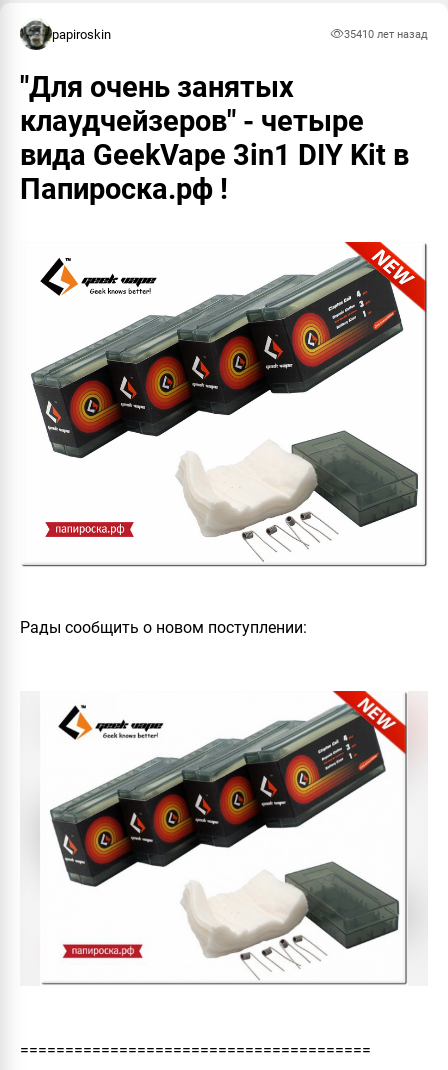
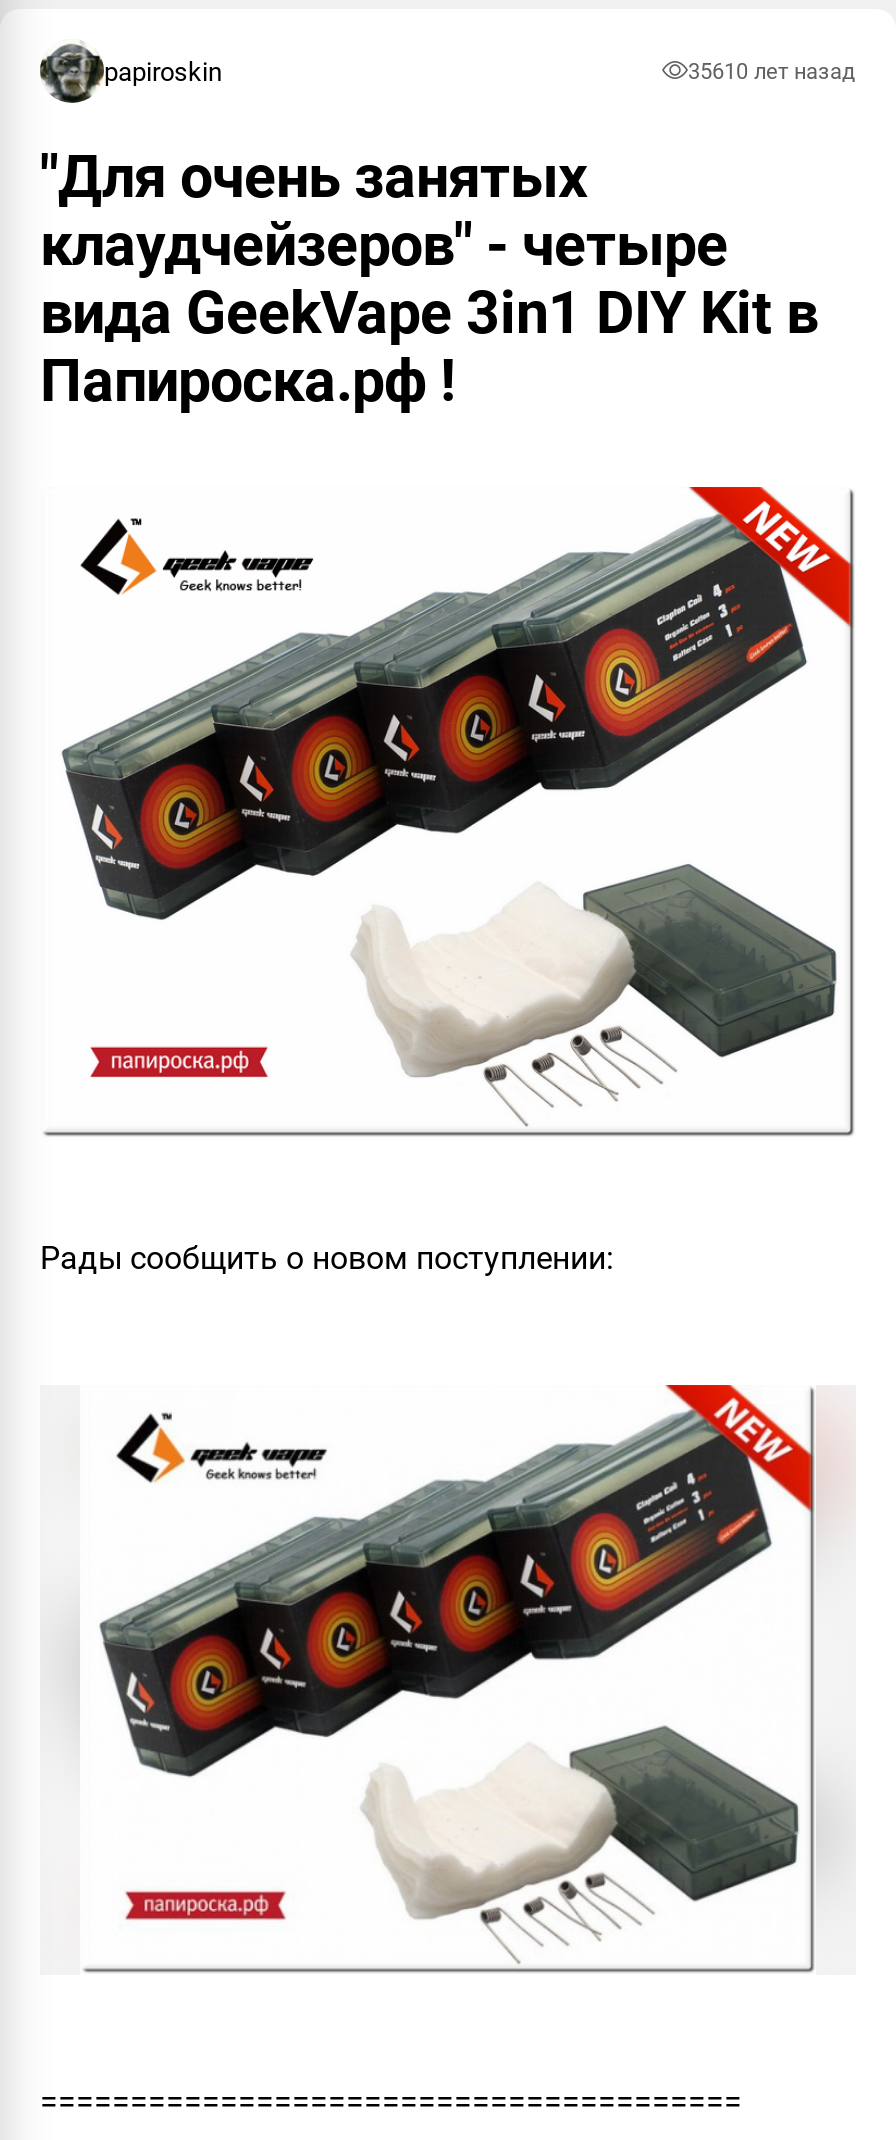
[344,27,428,40] 35410 лет назад -> [688,58,856,84] 35610 лет назад

